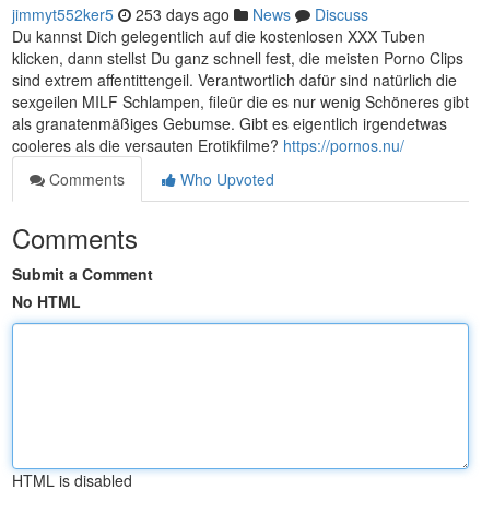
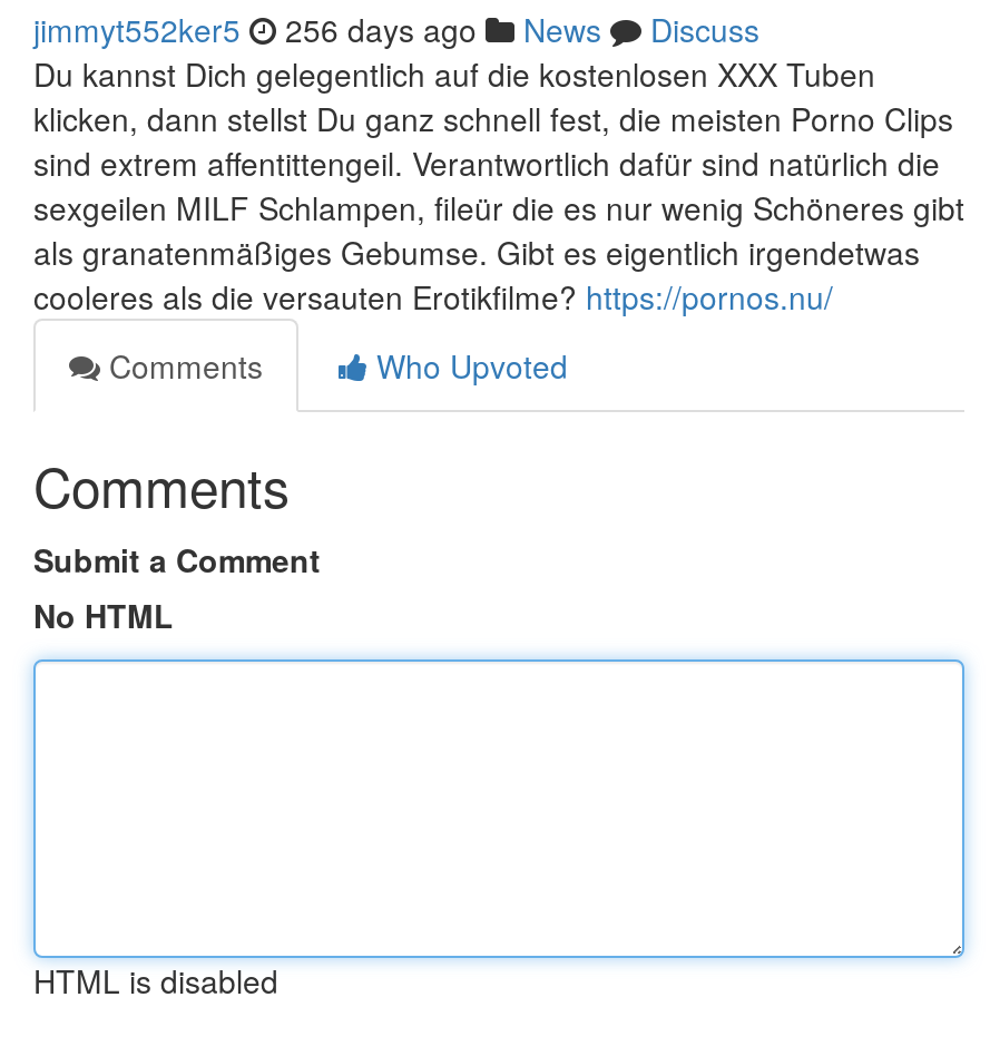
[12,3,368,25] jimmyt552ker5 253 days ago News Discuss -> [33,7,759,51] jimmyt552ker5 256 days ago News Discuss

